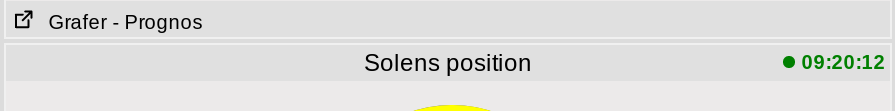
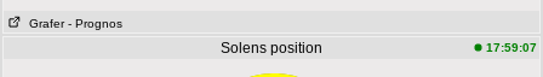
[796,51,886,73] 09:20:12 -> [482,41,537,54] 17:59:07

